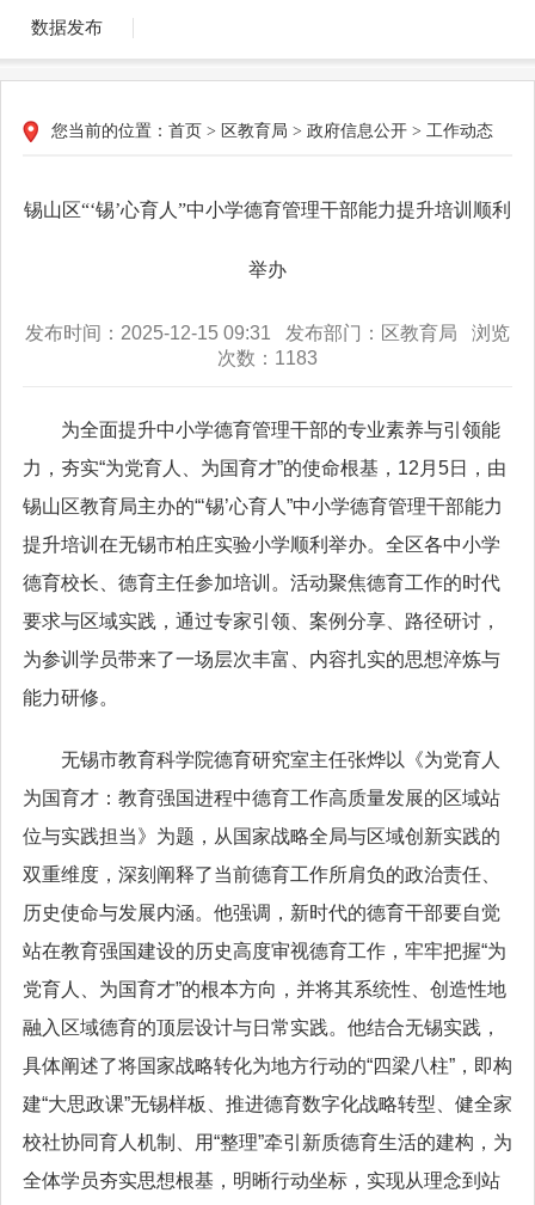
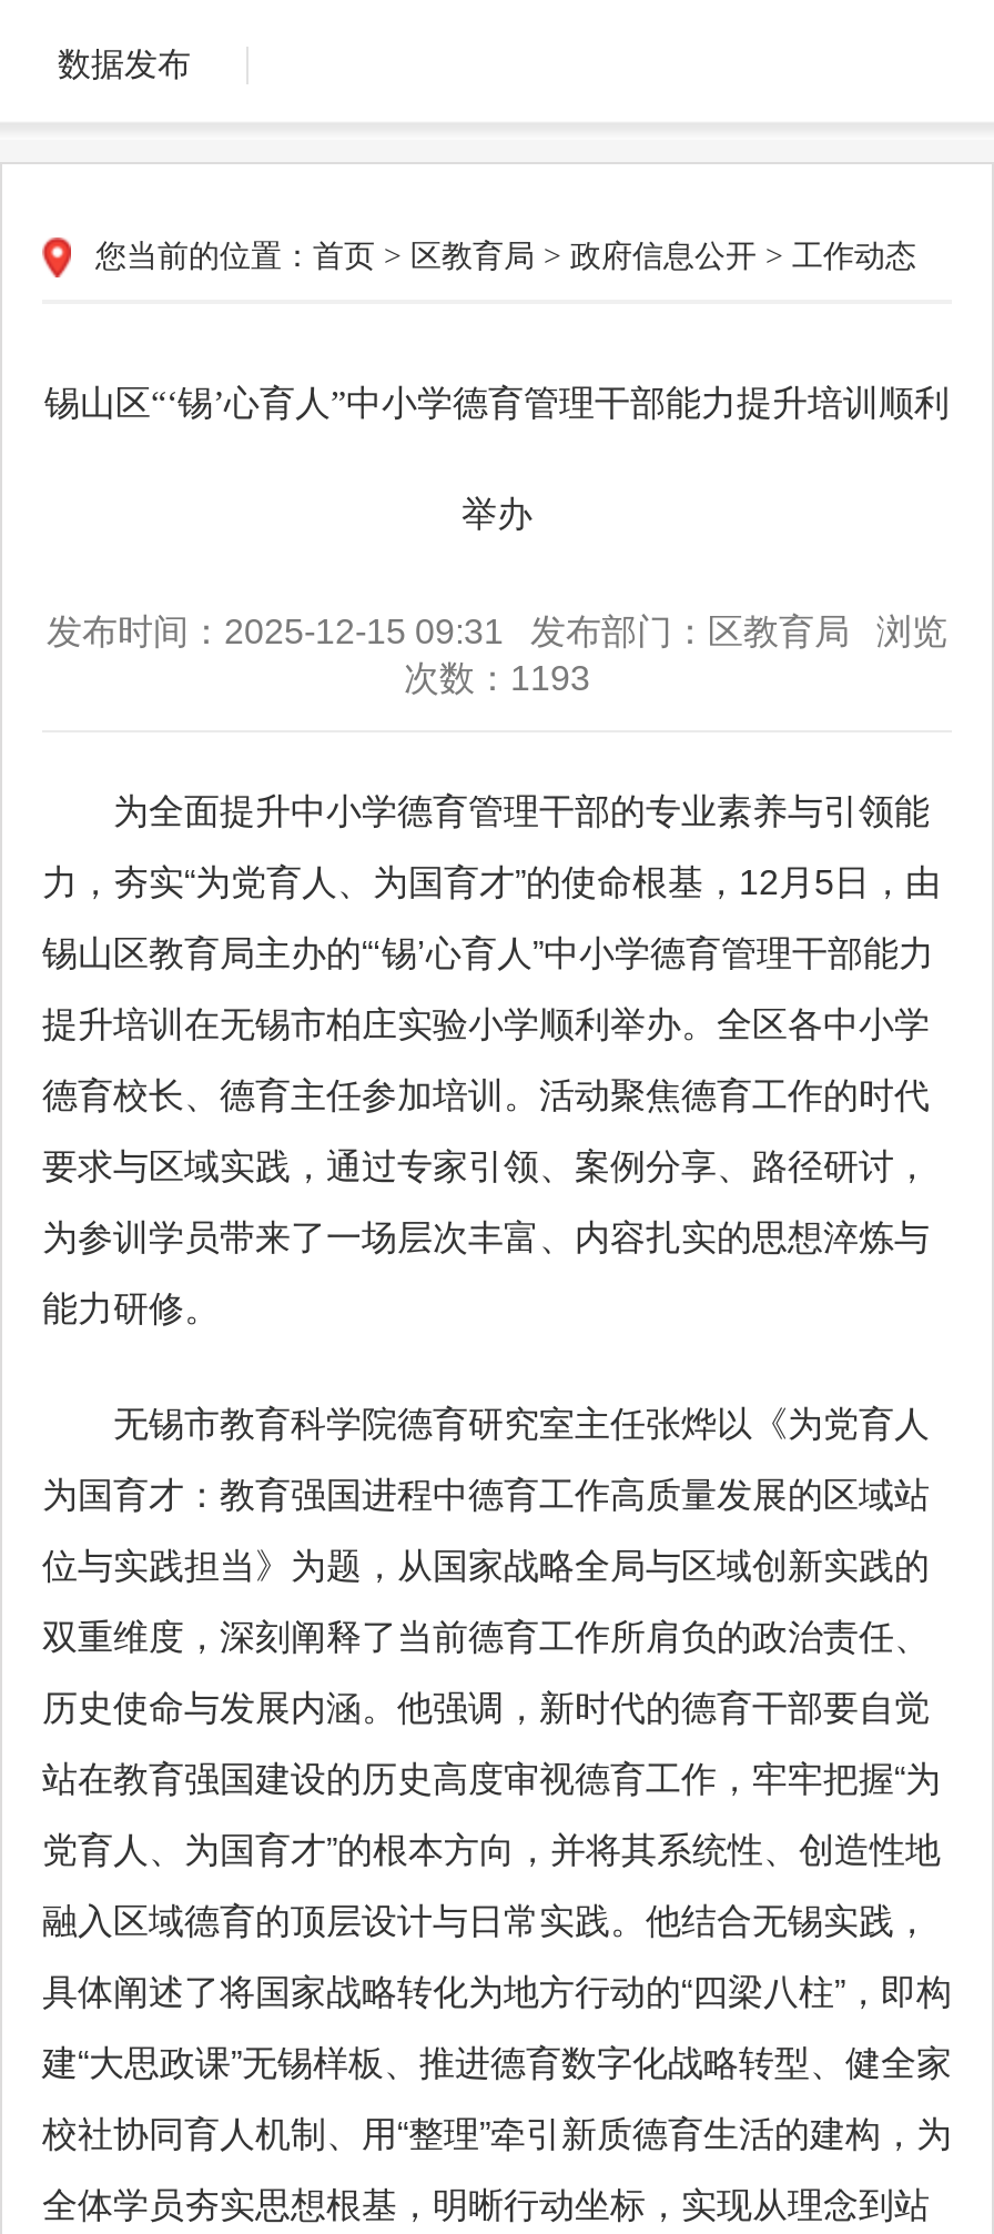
[217,348,318,368] 次数：1183 -> [404,660,590,697] 次数：1193

